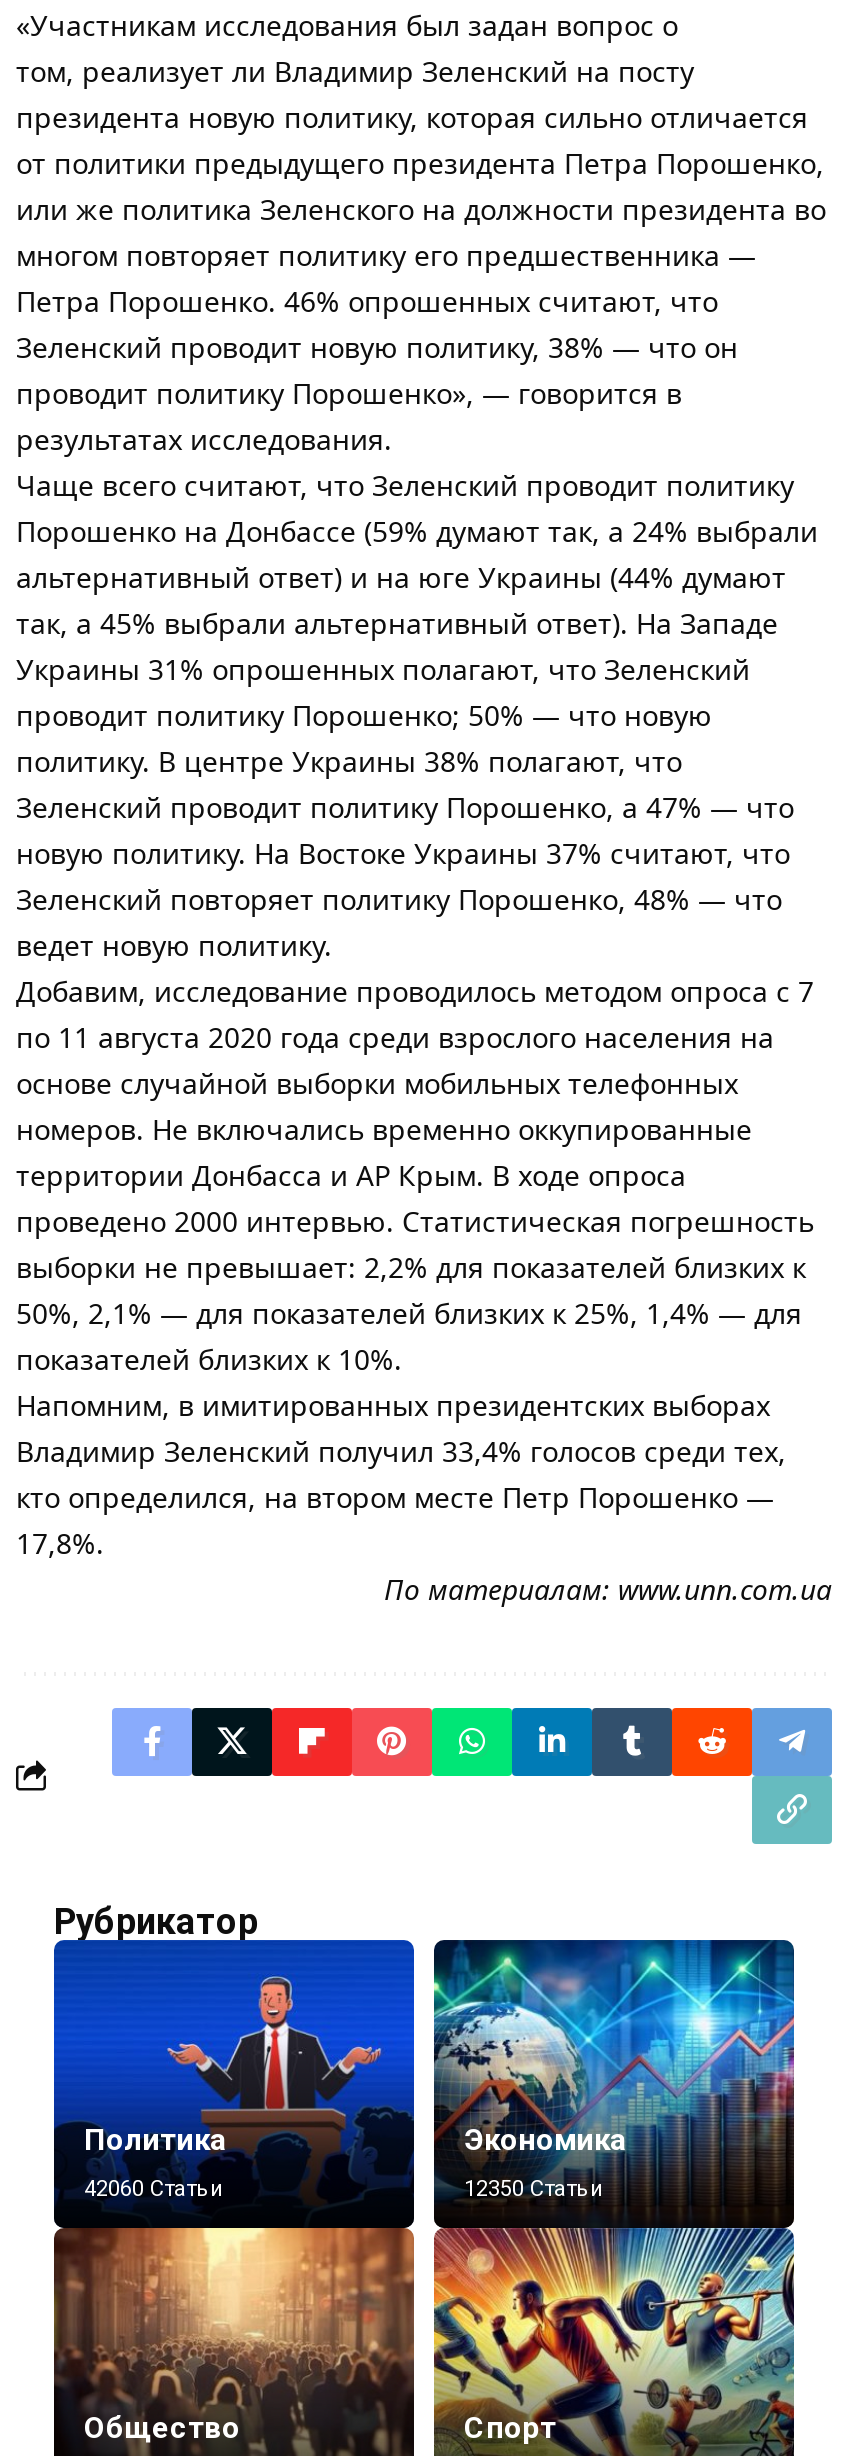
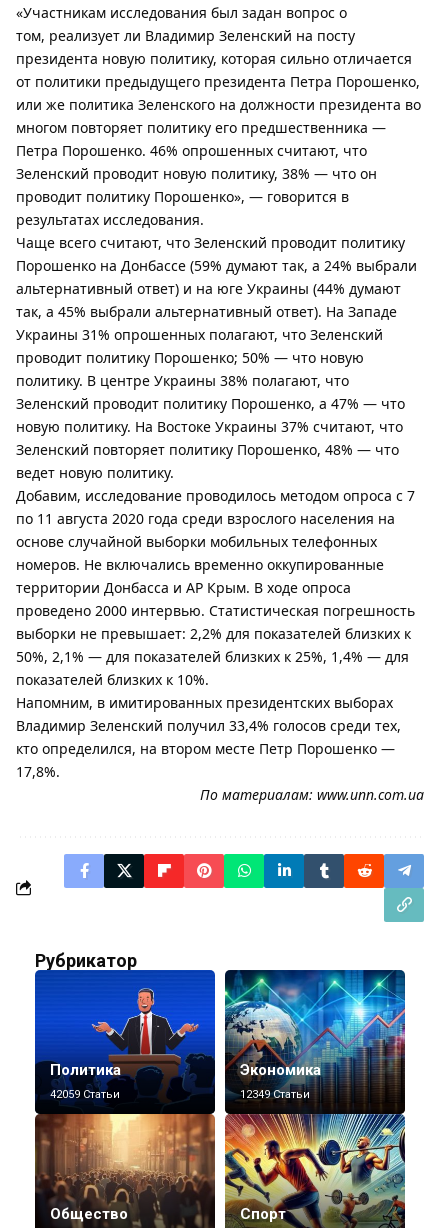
[84,2175,224,2201] 42060 Статьи -> [50,1088,120,1101] 42059 Статьи
[464,2175,604,2201] 12350 Статьи -> [240,1088,310,1101] 12349 Статьи

